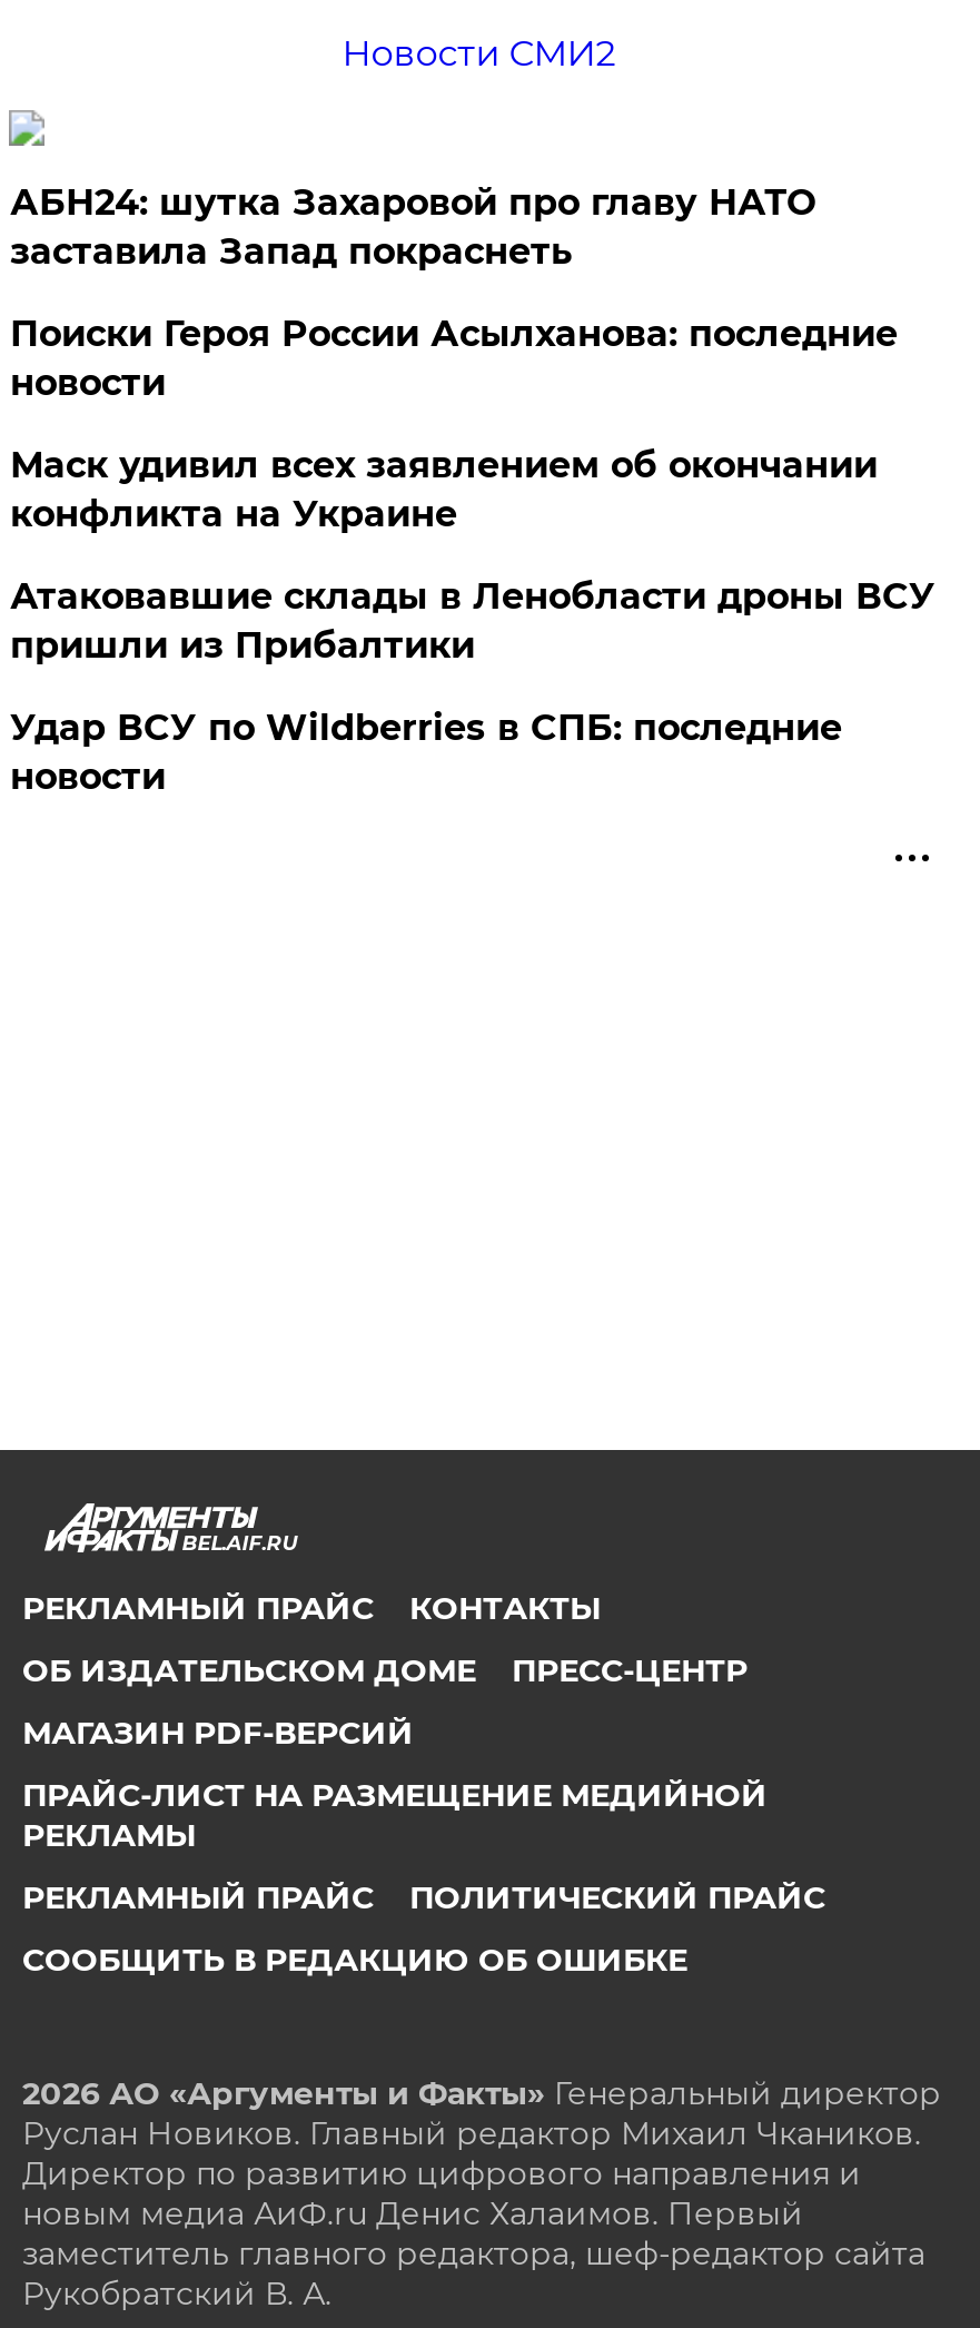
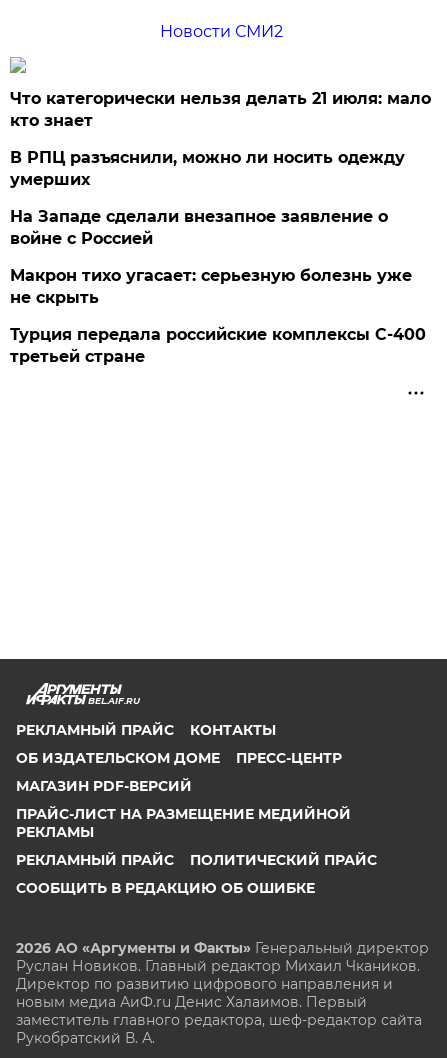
[10,181,815,273] АБН24: шутка Захаровой про главу НАТО | заставила Запад покраснеть -> [10,89,431,130] Что категорически нельзя делать 21 июля: мало | кто знает
[10,313,897,404] Поиски Героя России Асылханова: последние | новости -> [10,148,405,189] В РПЦ разъяснили, можно ли носить одежду | умерших
[10,444,877,535] Маск удивил всех заявлением об окончании | конфликта на Украине -> [10,207,388,248] На Западе сделали внезапное заявление о | войне с Россией
[10,575,935,667] Атаковавшие склады в Ленобласти дроны ВСУ | пришли из Прибалтики -> [10,266,412,307] Макрон тихо угасает: серьезную болезнь уже | не скрыть
[10,707,842,798] Удар ВСУ по Wildberries в СПБ: последние | новости -> [10,325,426,366] Турция передала российские комплексы С-400 | третьей стране

